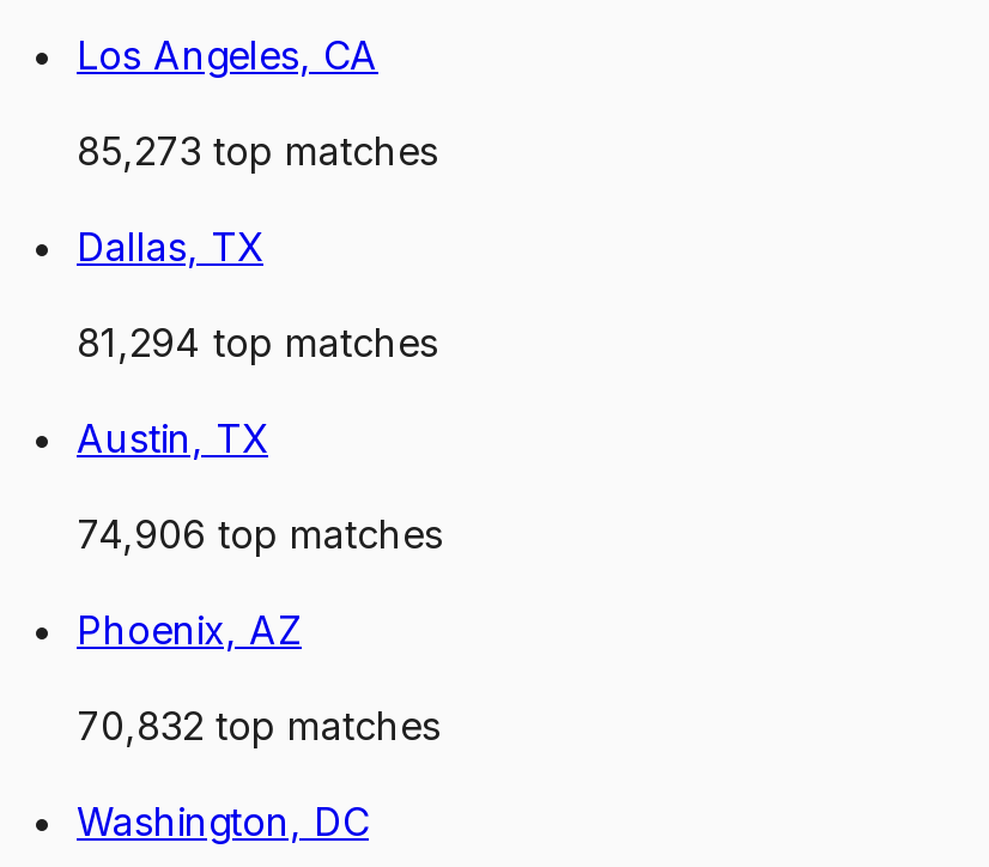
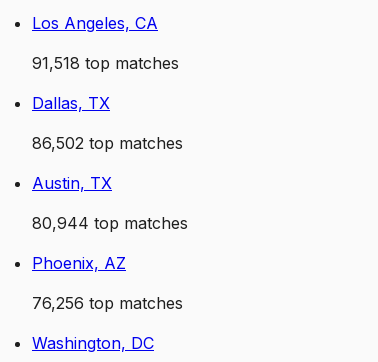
[77,127,438,175] 85,273 top matches -> [32,53,179,73] 91,518 top matches
[77,319,438,367] 81,294 top matches -> [32,133,183,153] 86,502 top matches
[77,510,443,558] 74,906 top matches -> [32,213,188,233] 80,944 top matches
[77,702,441,750] 70,832 top matches -> [32,293,183,313] 76,256 top matches

